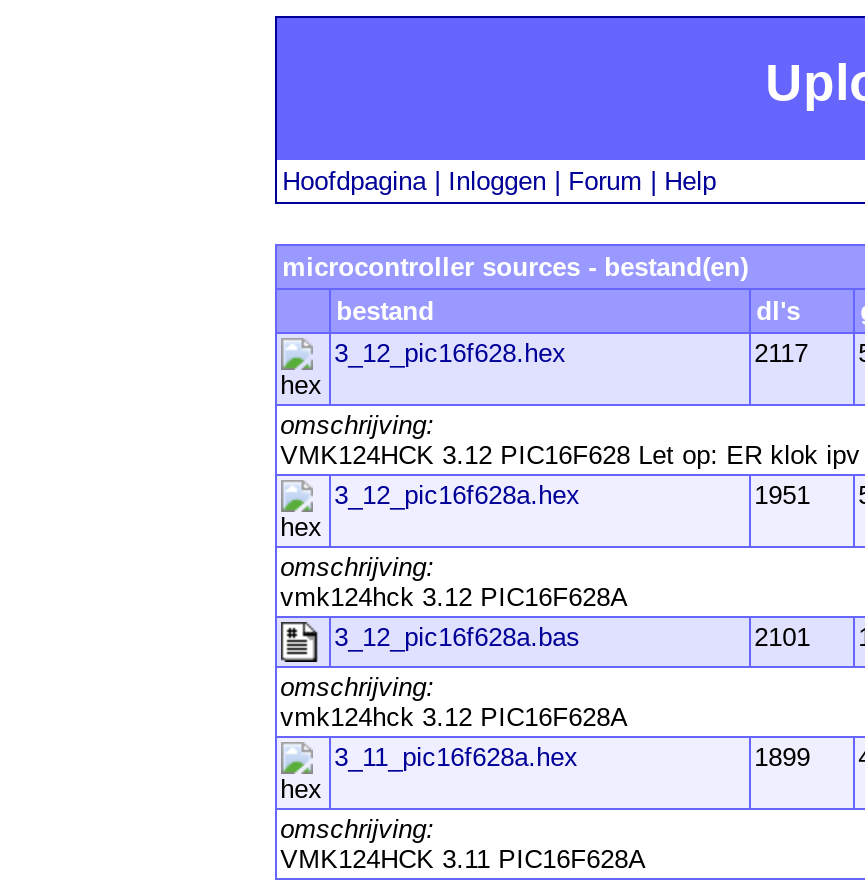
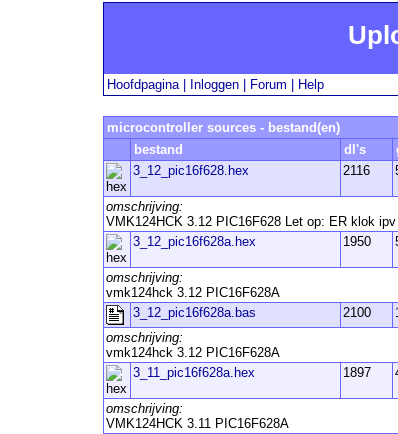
[754,338,808,368] 2117 -> [343,163,370,178] 2116
[754,480,810,510] 1951 -> [343,234,371,249] 1950
[754,622,810,652] 2101 -> [343,305,371,320] 2100
[754,742,810,772] 1899 -> [343,365,371,380] 1897

